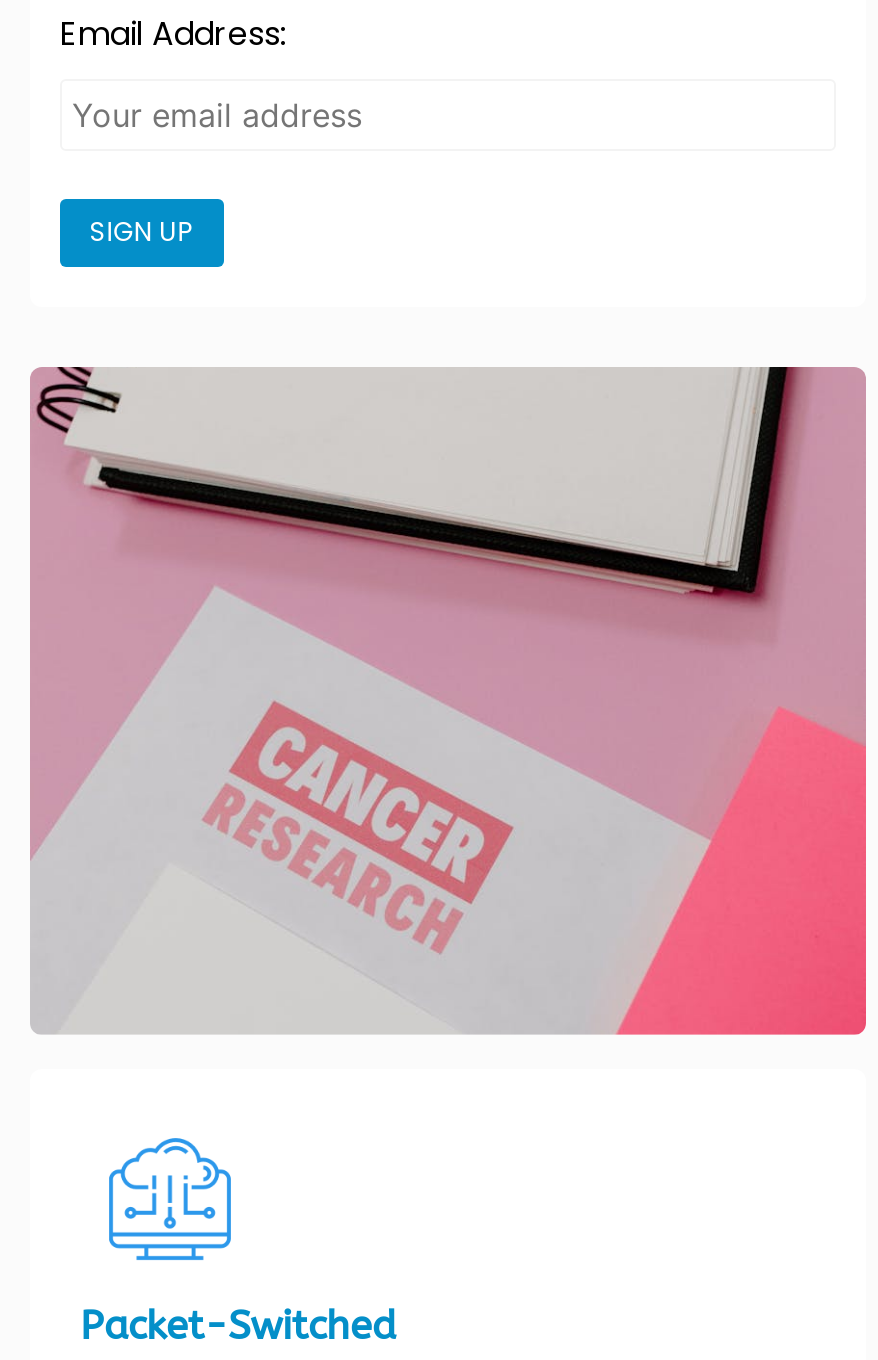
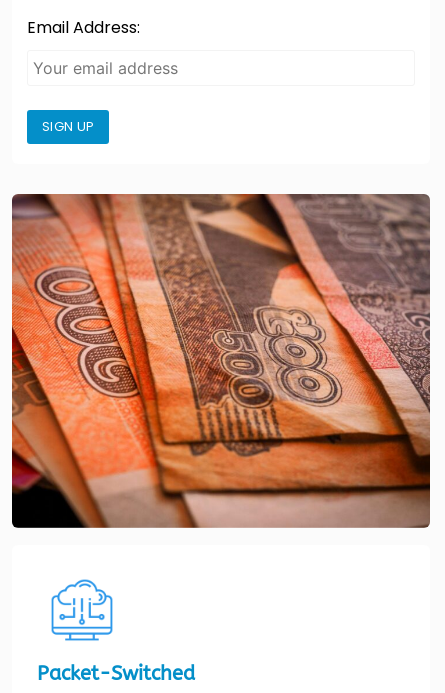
[30,365,868,1037] [image] -> [11,193,431,529] [image]

